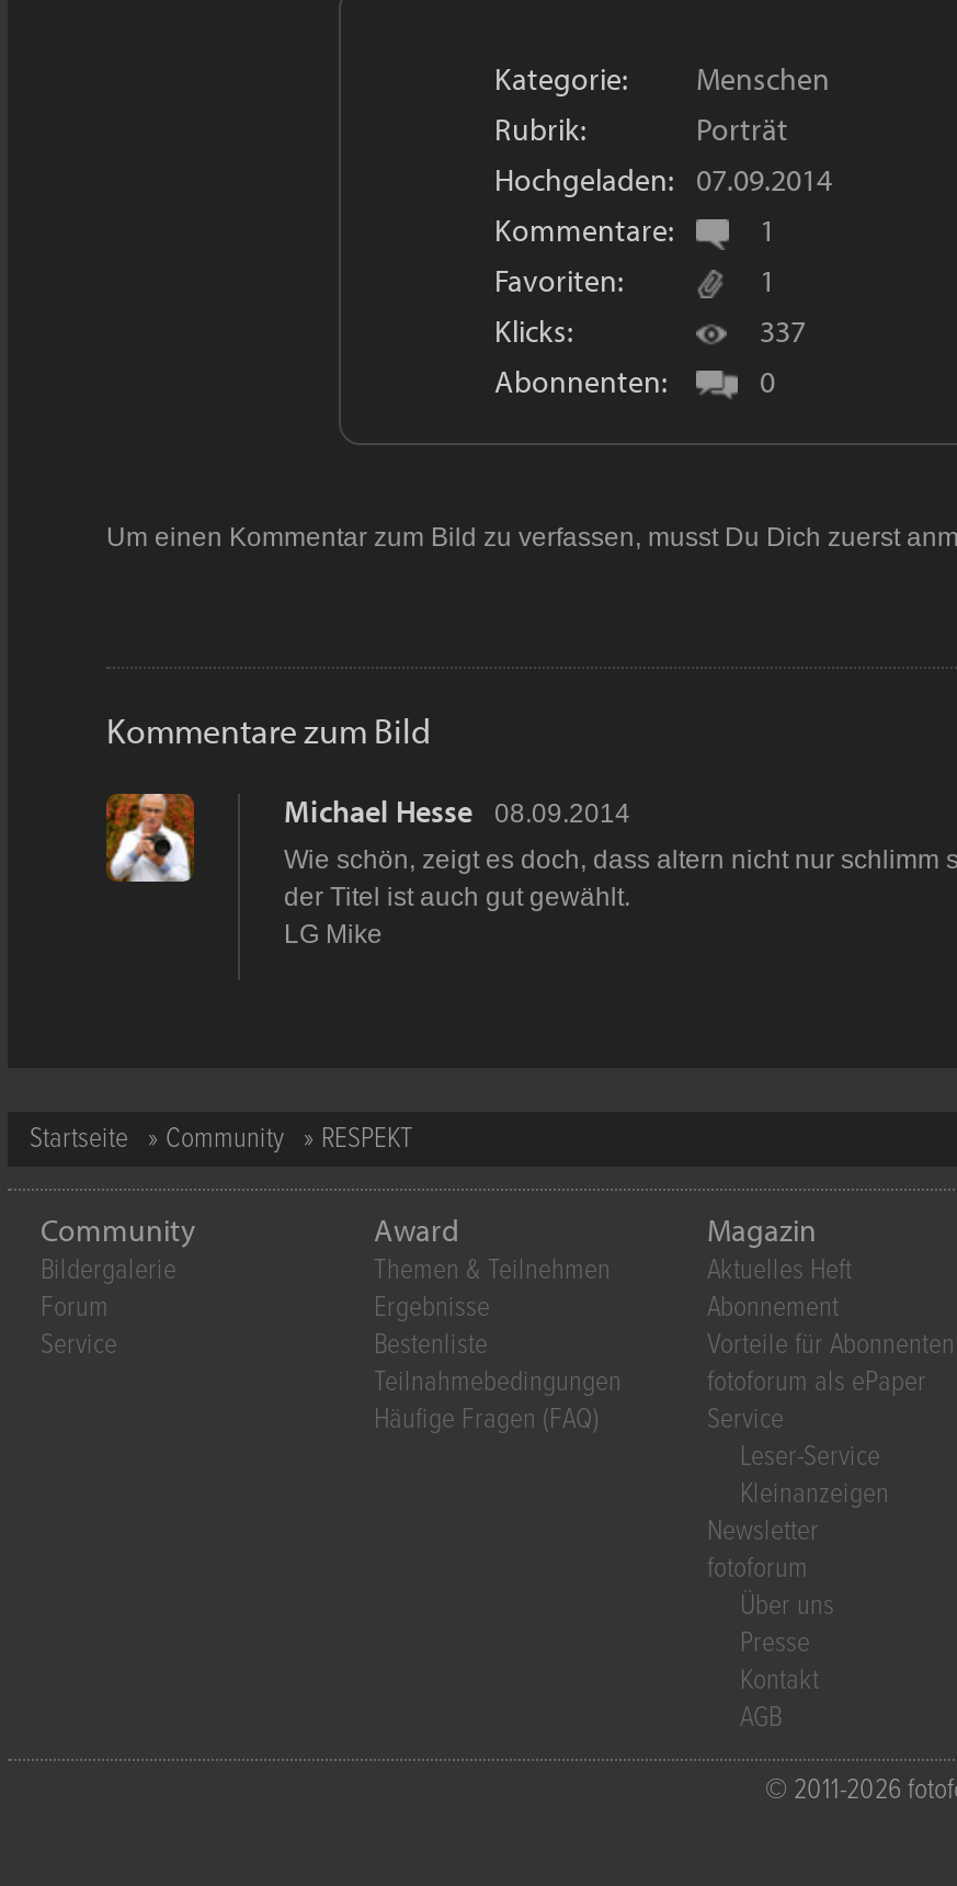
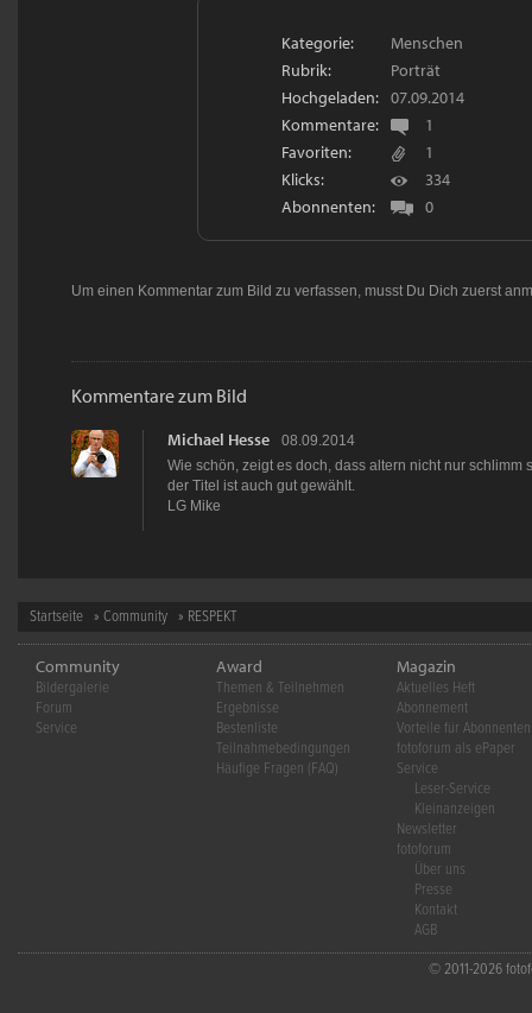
[760,311,806,351] 337 -> [425,169,450,190] 334

